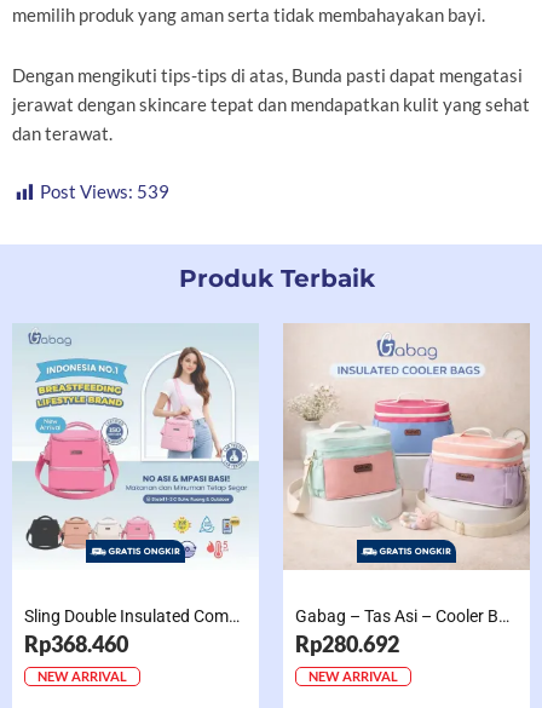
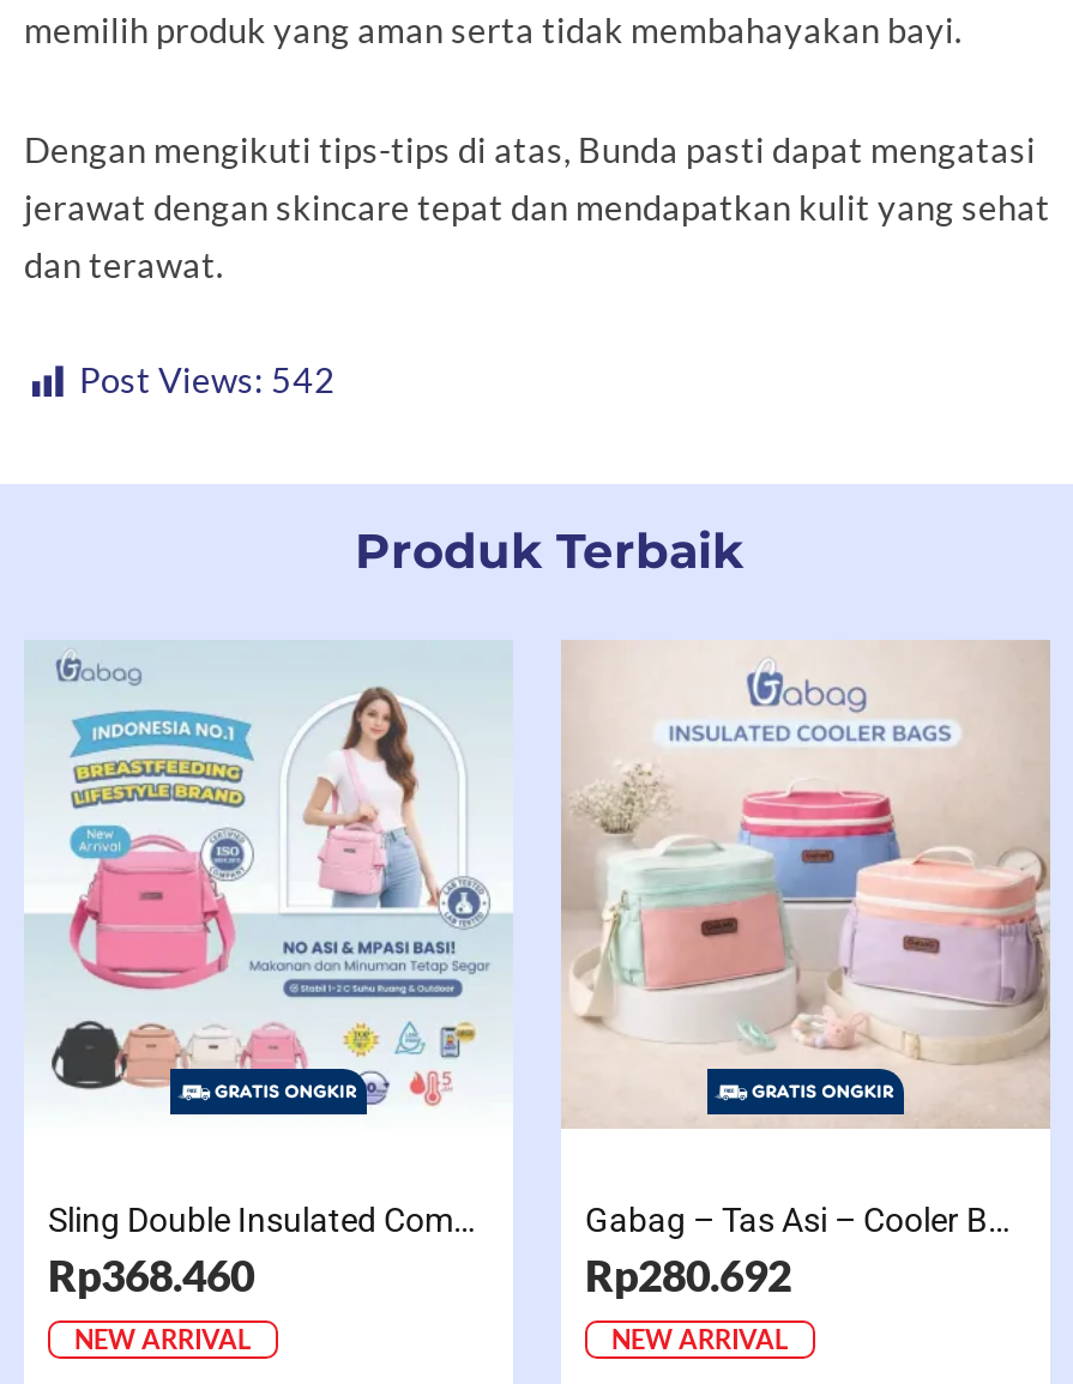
[40,182,169,203] Post Views: 539 -> [79,361,336,401] Post Views: 542

